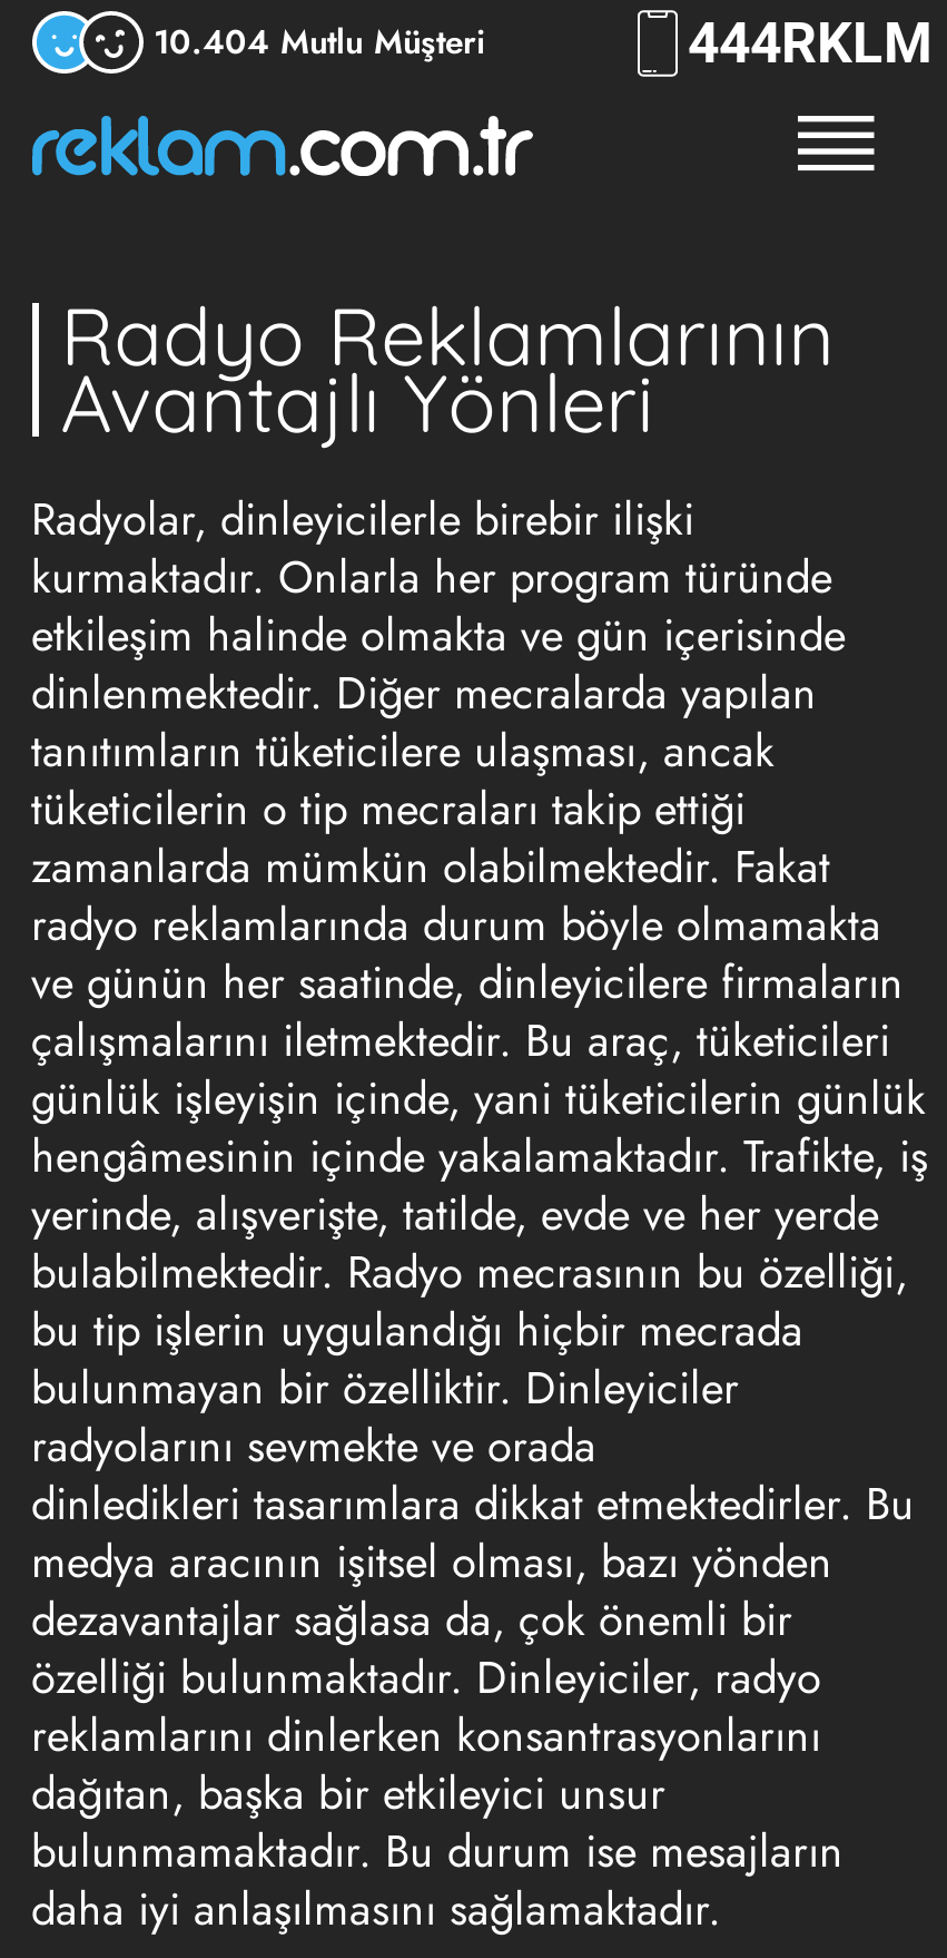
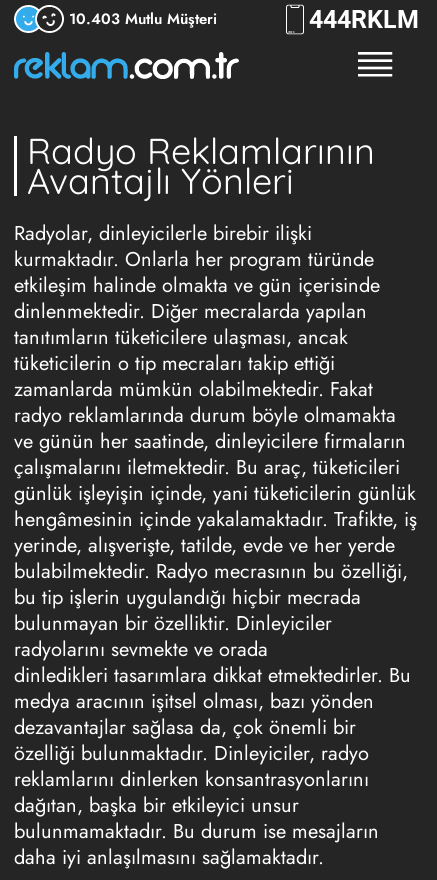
[154,17,485,66] 10.404 Mutlu Müşteri -> [68,7,216,29] 10.403 Mutlu Müşteri

